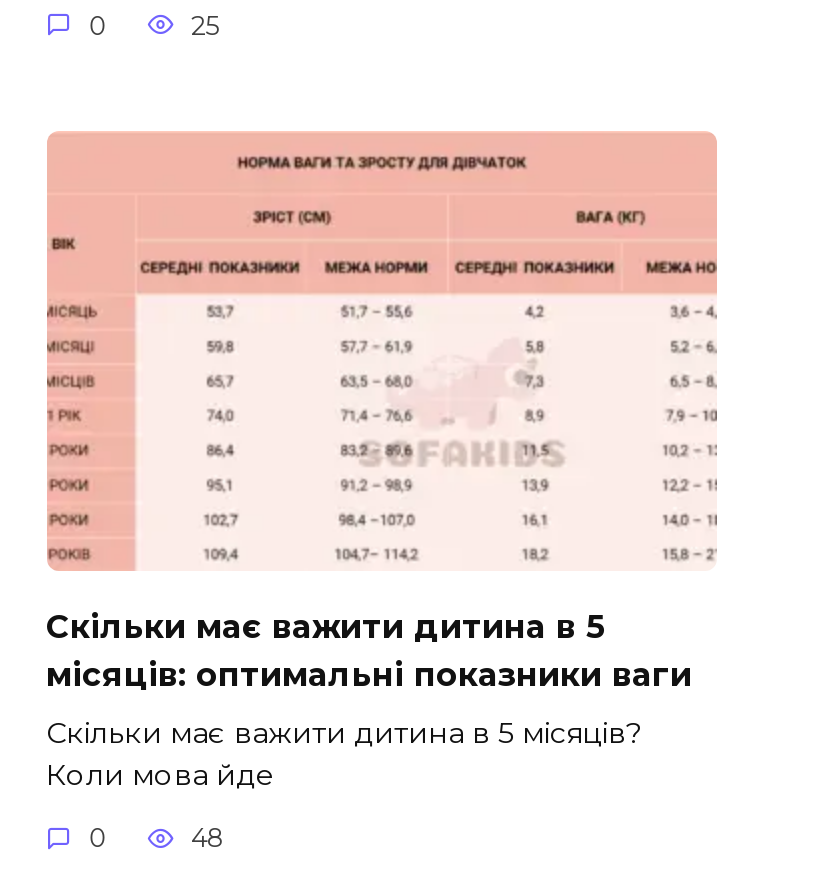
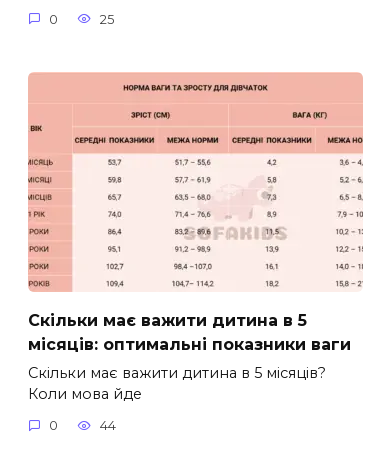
[191,824,225,854] 48 -> [100,418,116,433] 44

